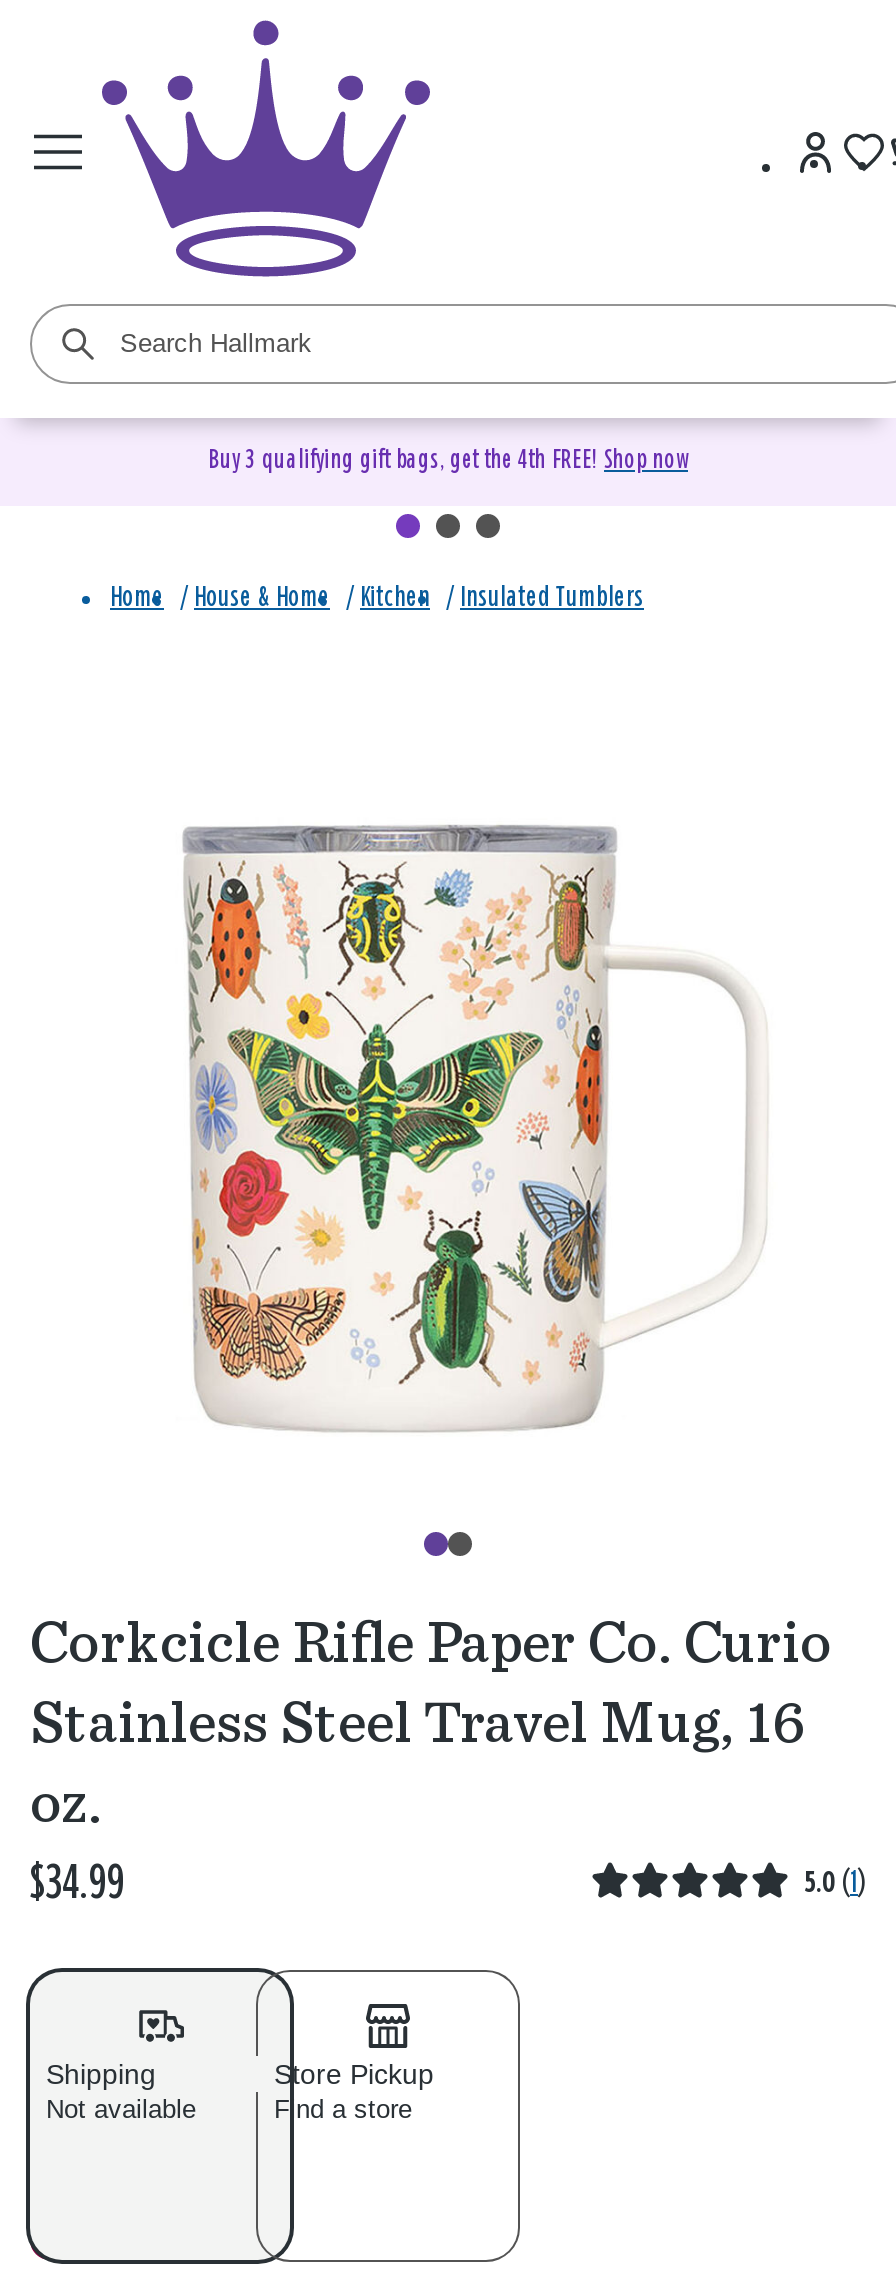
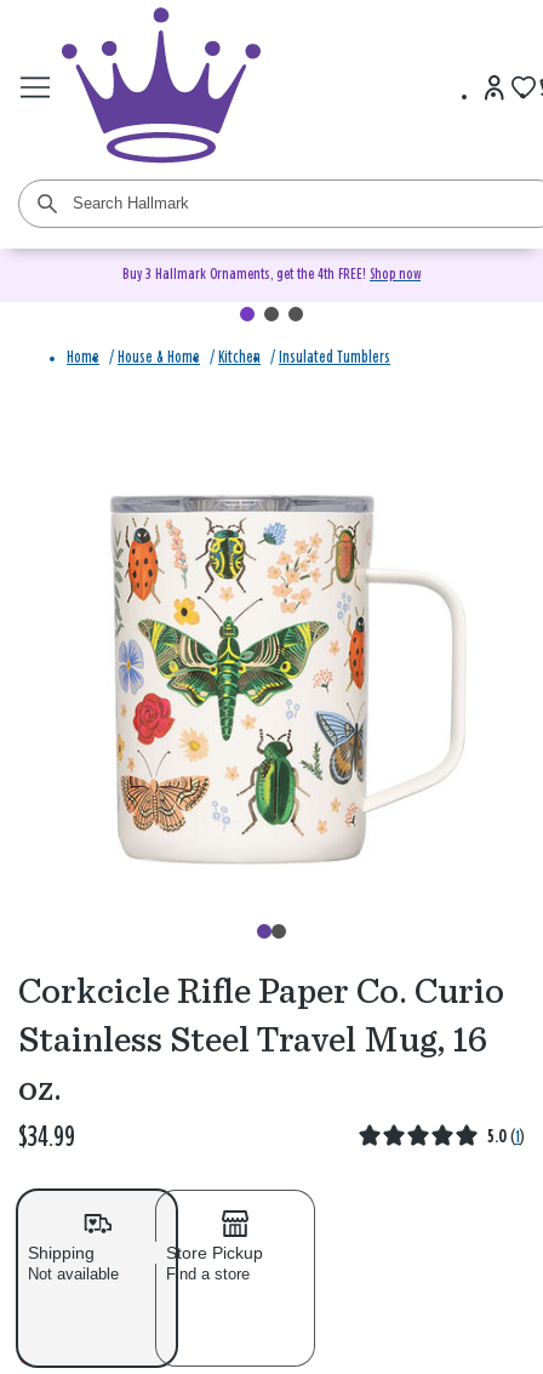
[208,448,688,474] Buy 3 qualifying gift bags, get the 4th FREE! Shop now -> [122,267,421,283] Buy 3 Hallmark Ornaments, get the 4th FREE! Shop now

